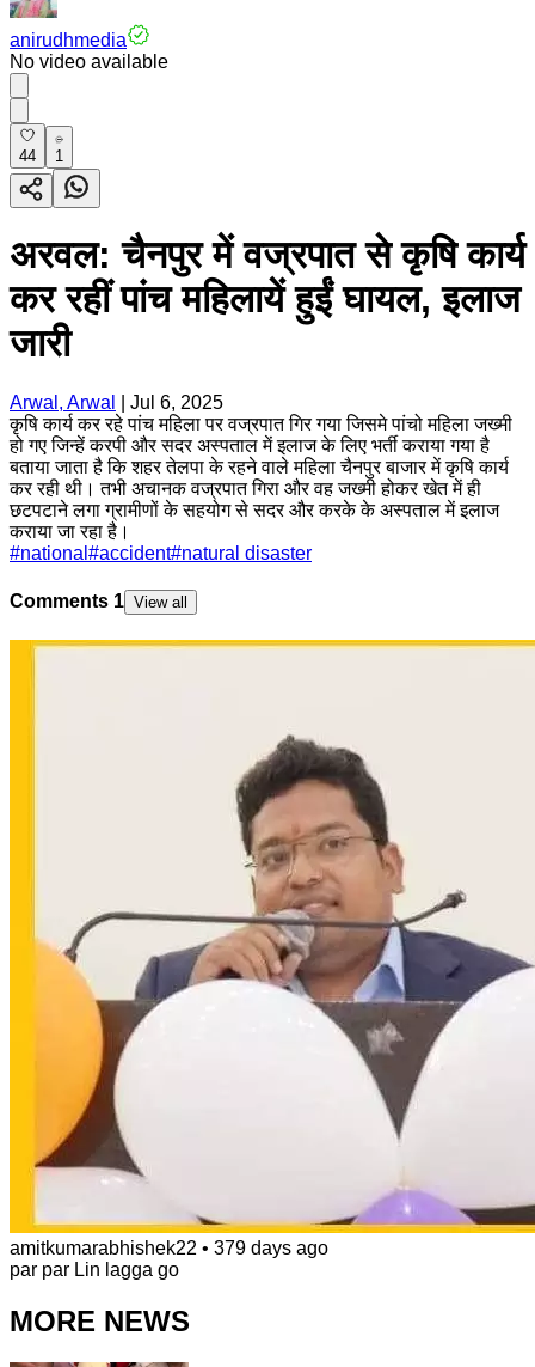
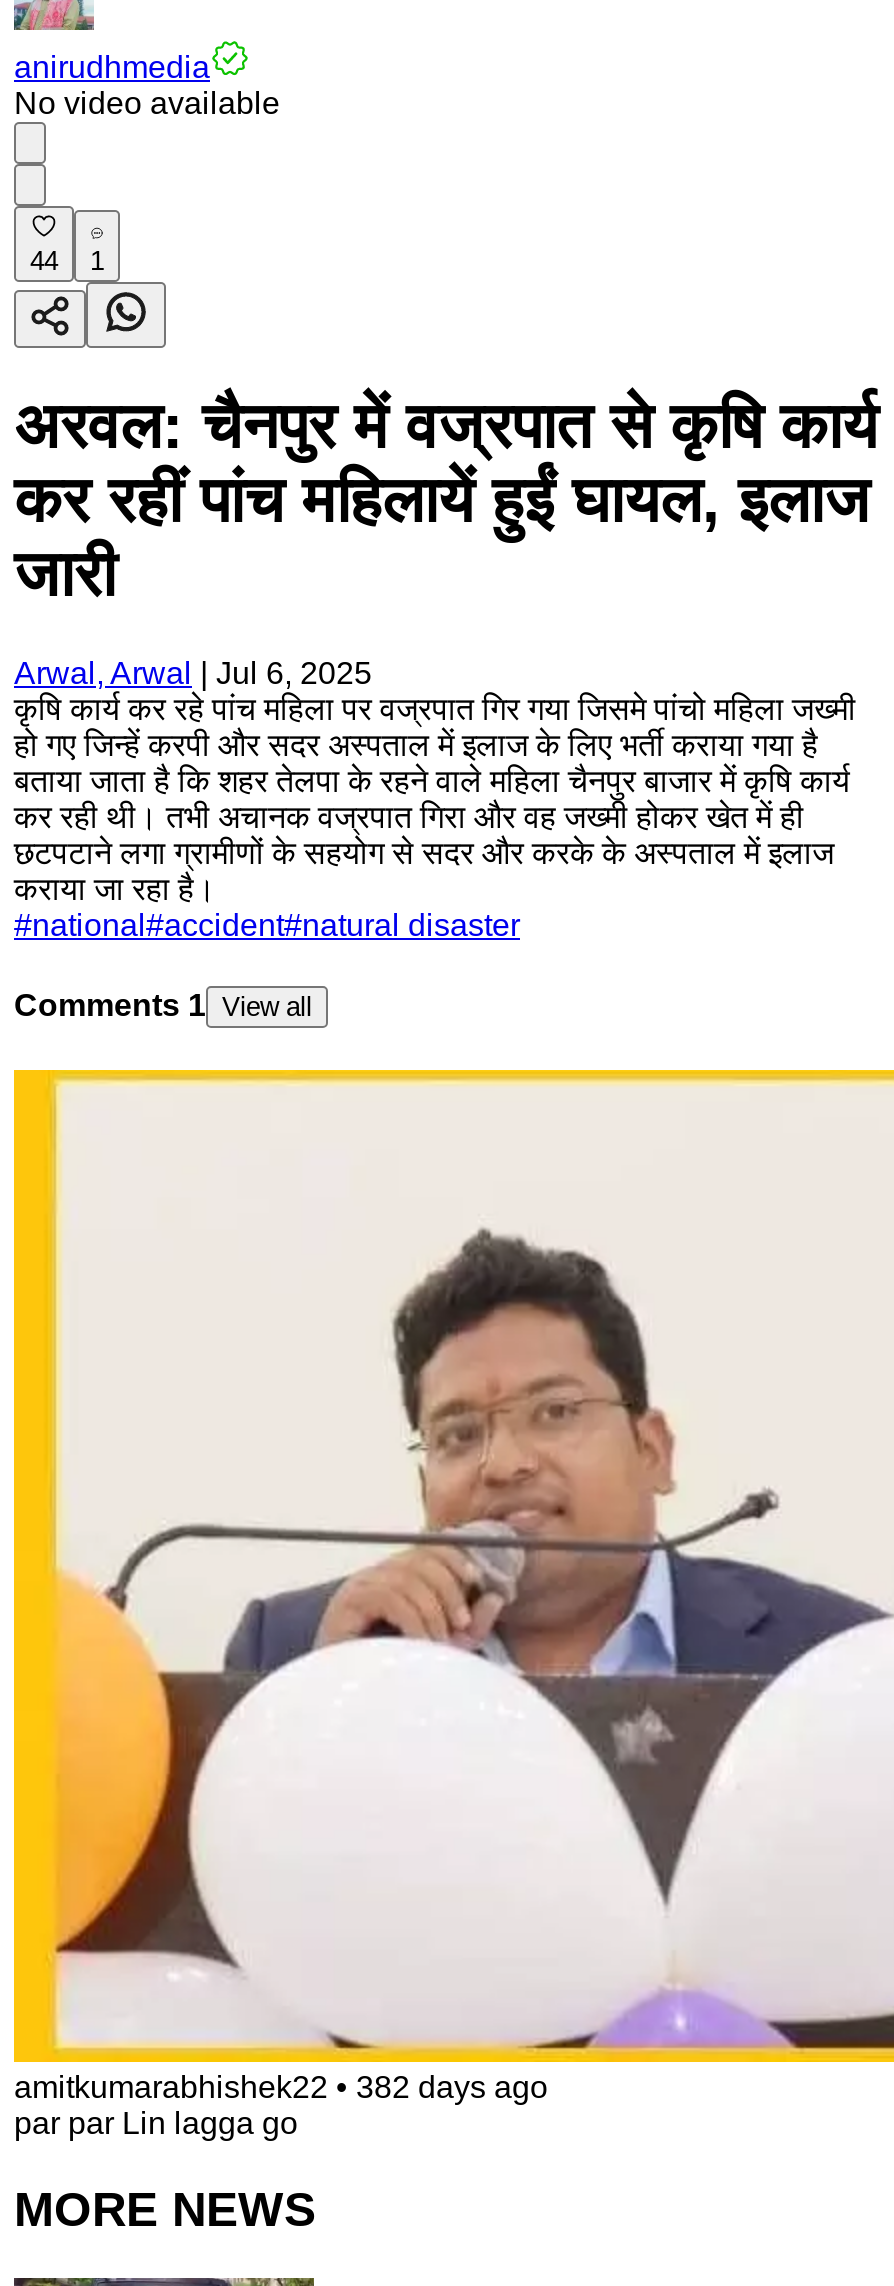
[10,1238,328,1259] amitkumarabhishek22 • 379 days ago -> [14,2071,548,2105] amitkumarabhishek22 • 382 days ago

